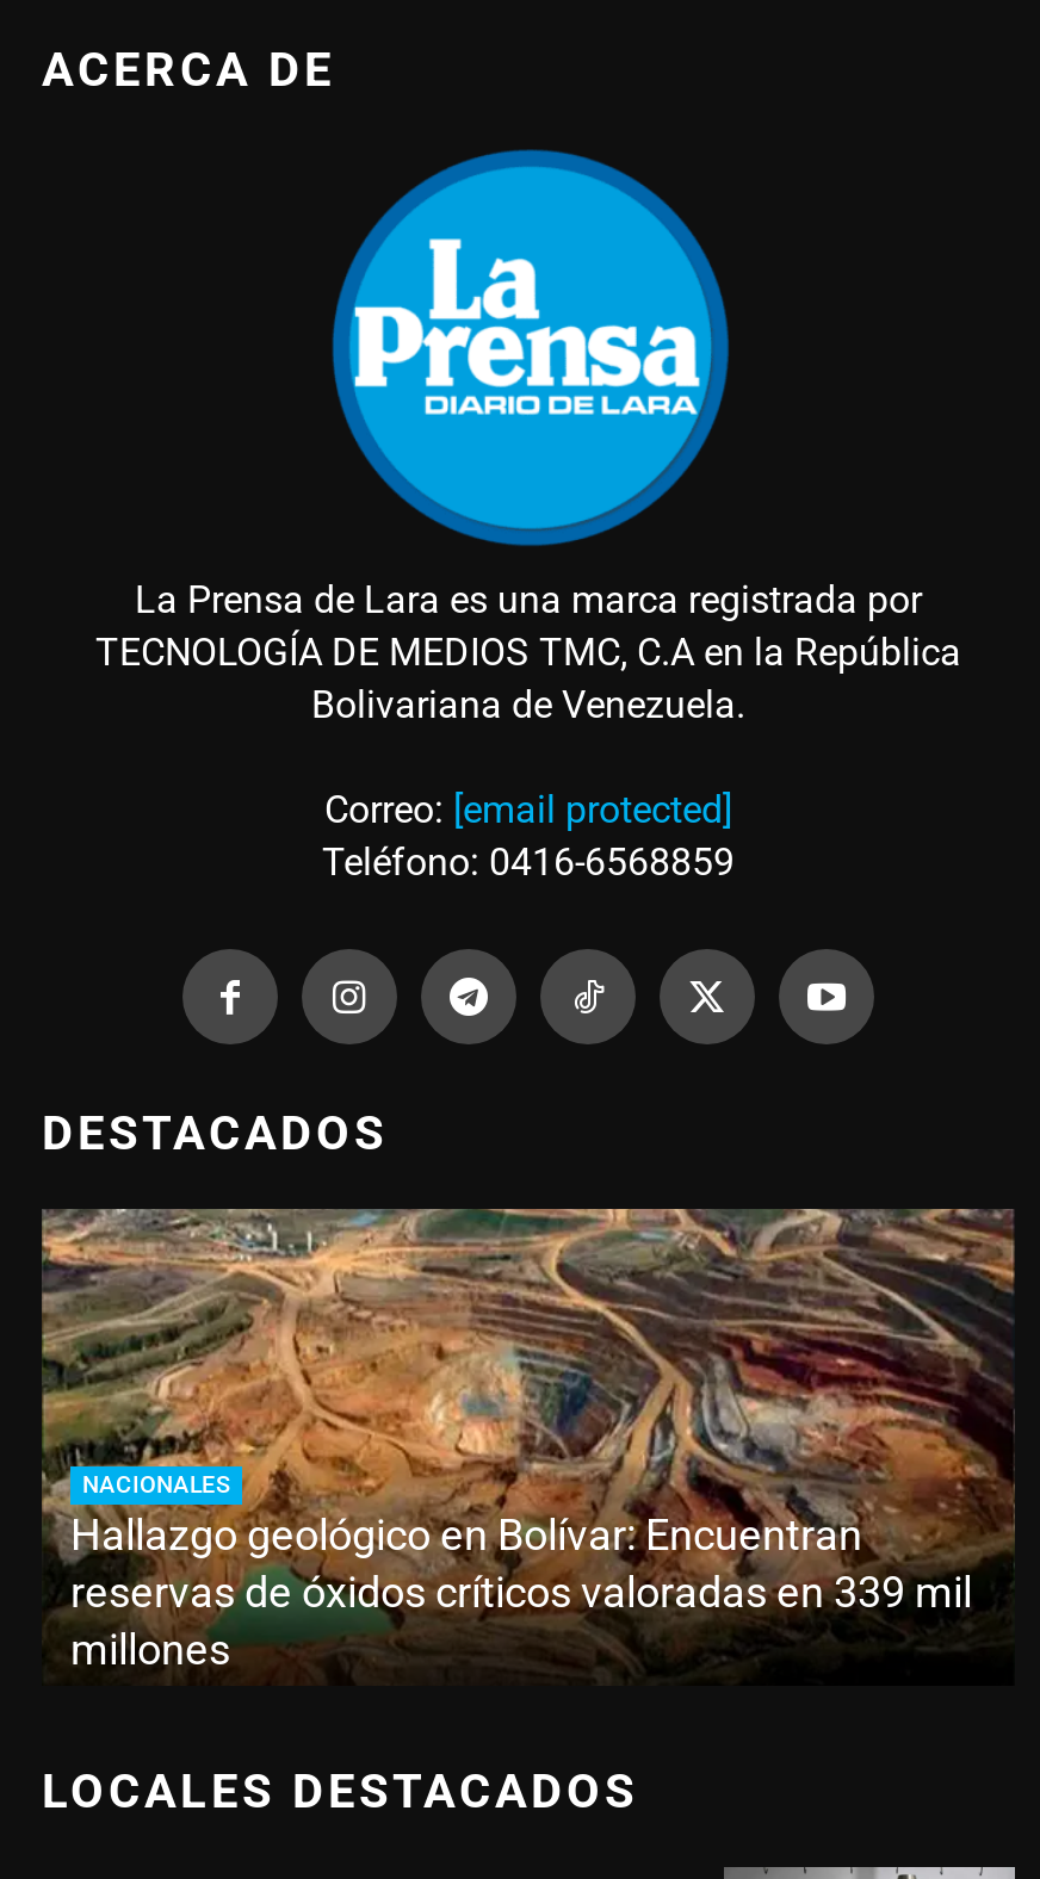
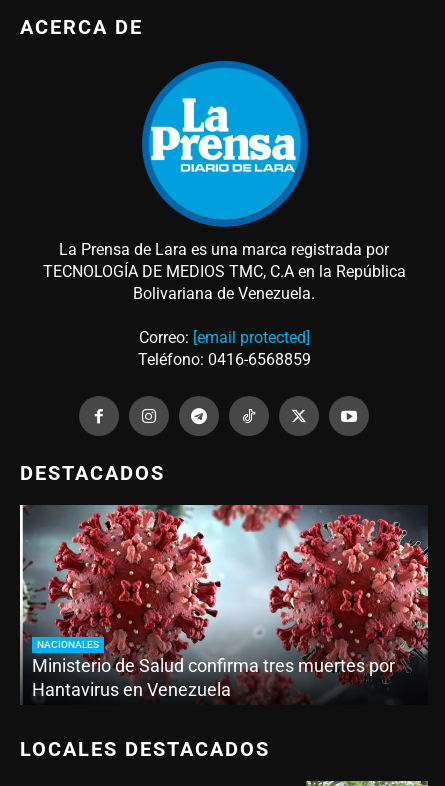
[42,1207,1015,1674] [image] | Hallazgo geológico en Bolívar: Encuentran | reservas de óxidos críticos valoradas en 339 mil | millones -> [19,504,429,700] [image] | Ministerio de Salud confirma tres muertes por | Hantavirus en Venezuela
moved [82,1471,230,1498] -> [37,639,99,650]: NACIONALES

